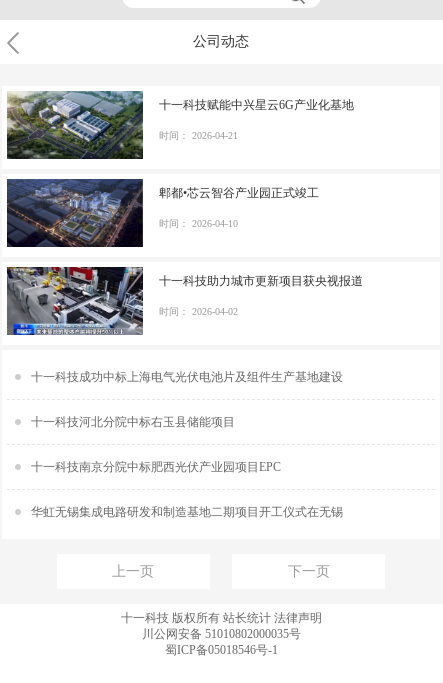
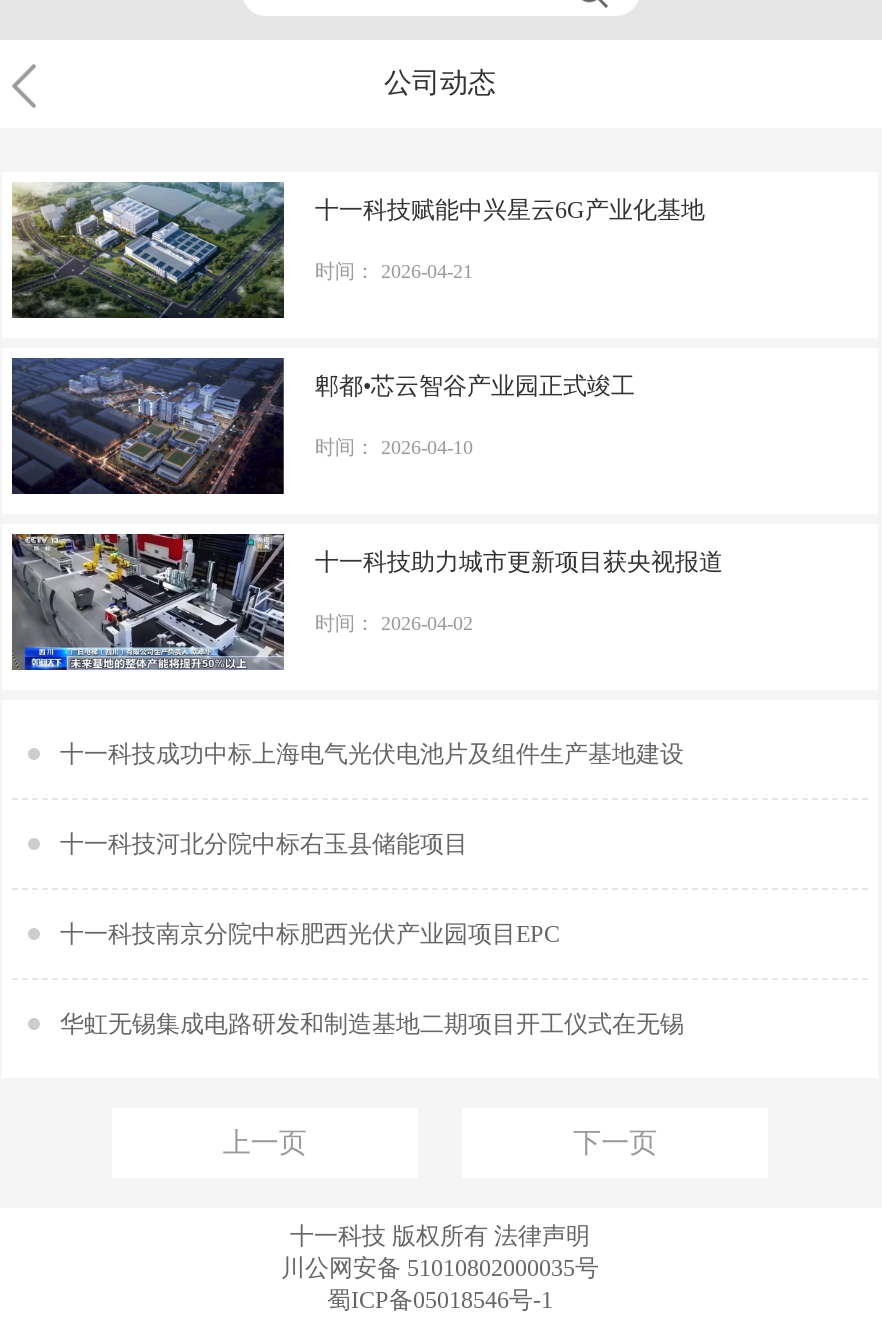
[120,611,321,625] 十一科技 版权所有站长统计 法律声明 -> [290,1223,590,1251] 十一科技 版权所有法律声明

